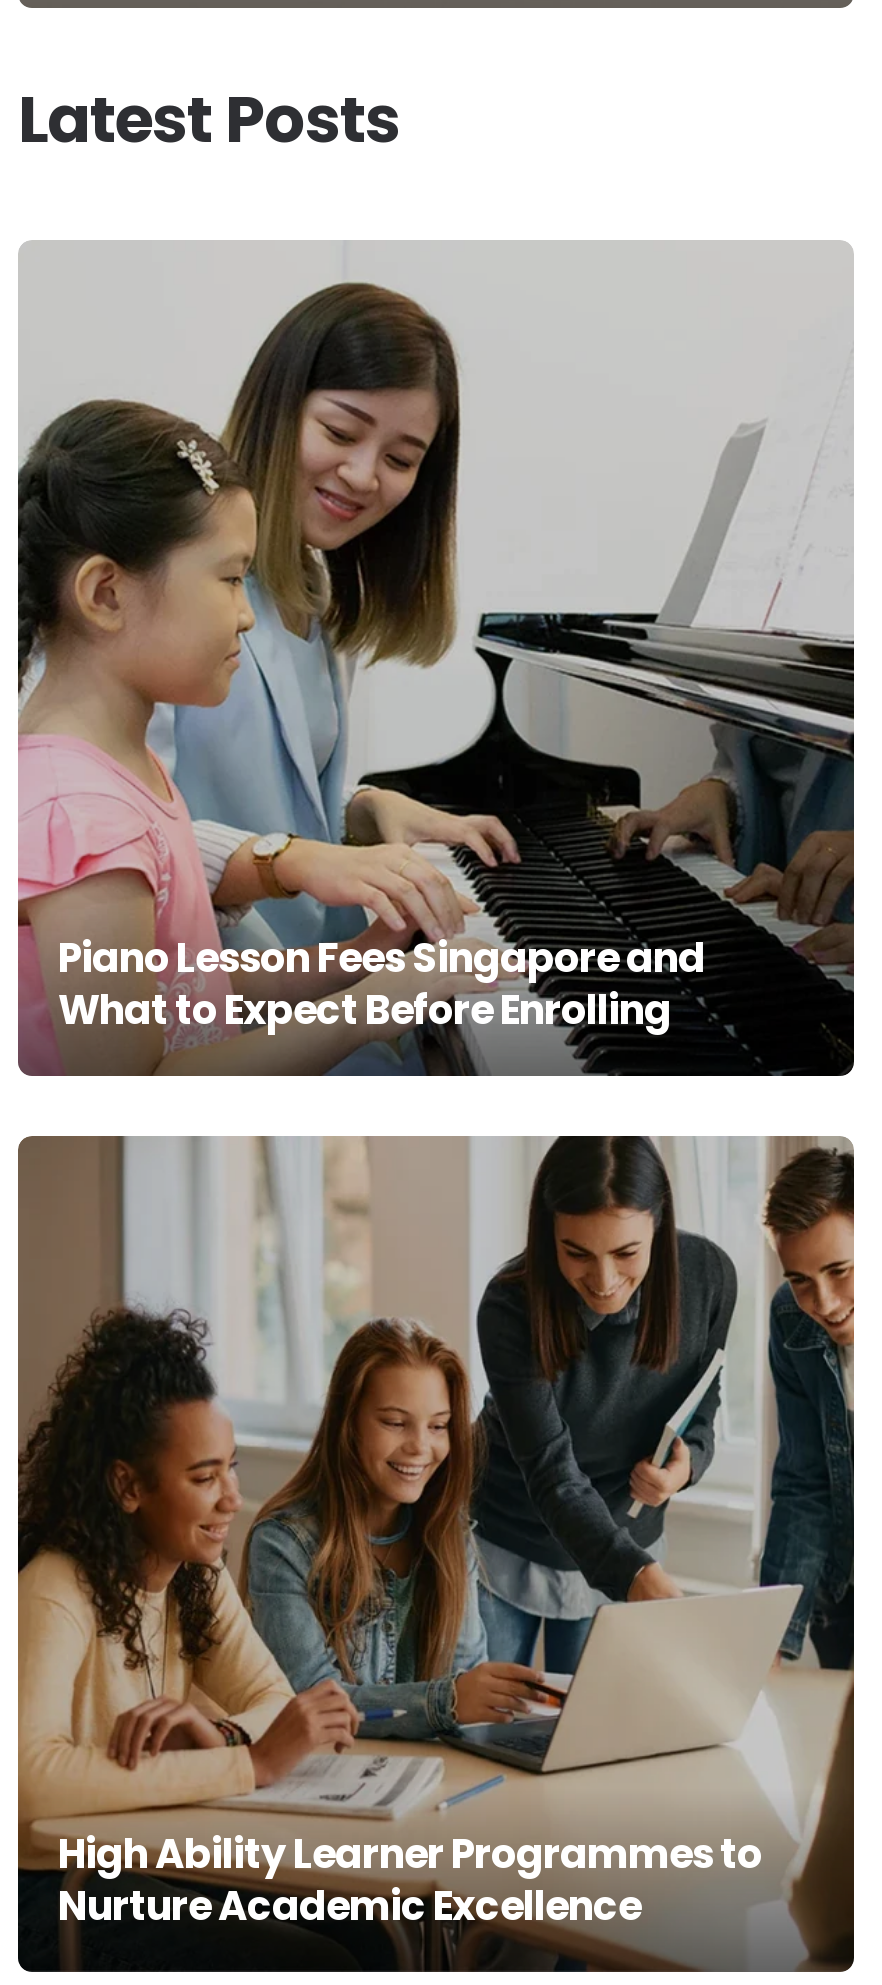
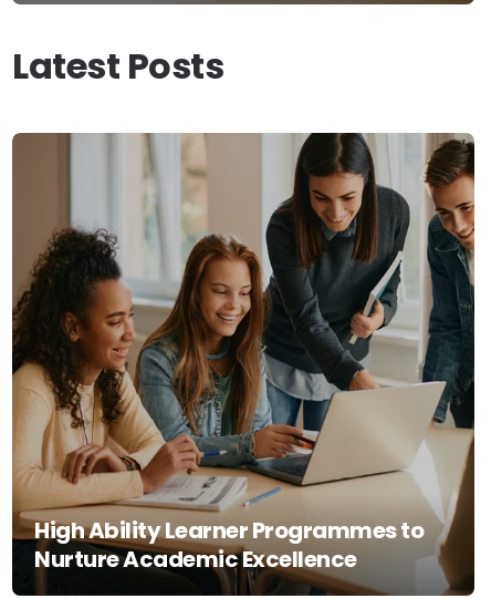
[16,240,856,1076] [image] | Piano Lesson Fees Singapore and | What to Expect Before Enrolling -> none

